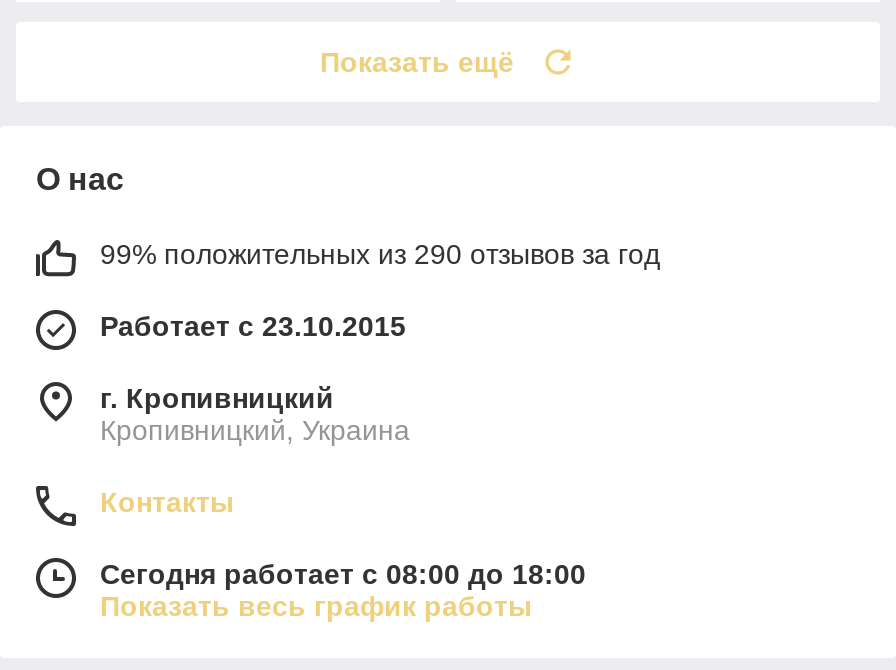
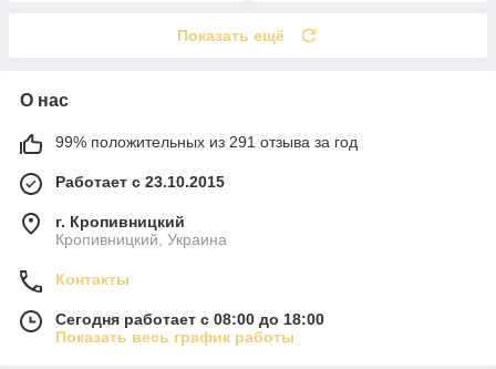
[100,238,660,270] 99% положительных из 290 отзывов за год -> [55,133,358,150] 99% положительных из 291 отзыва за год

